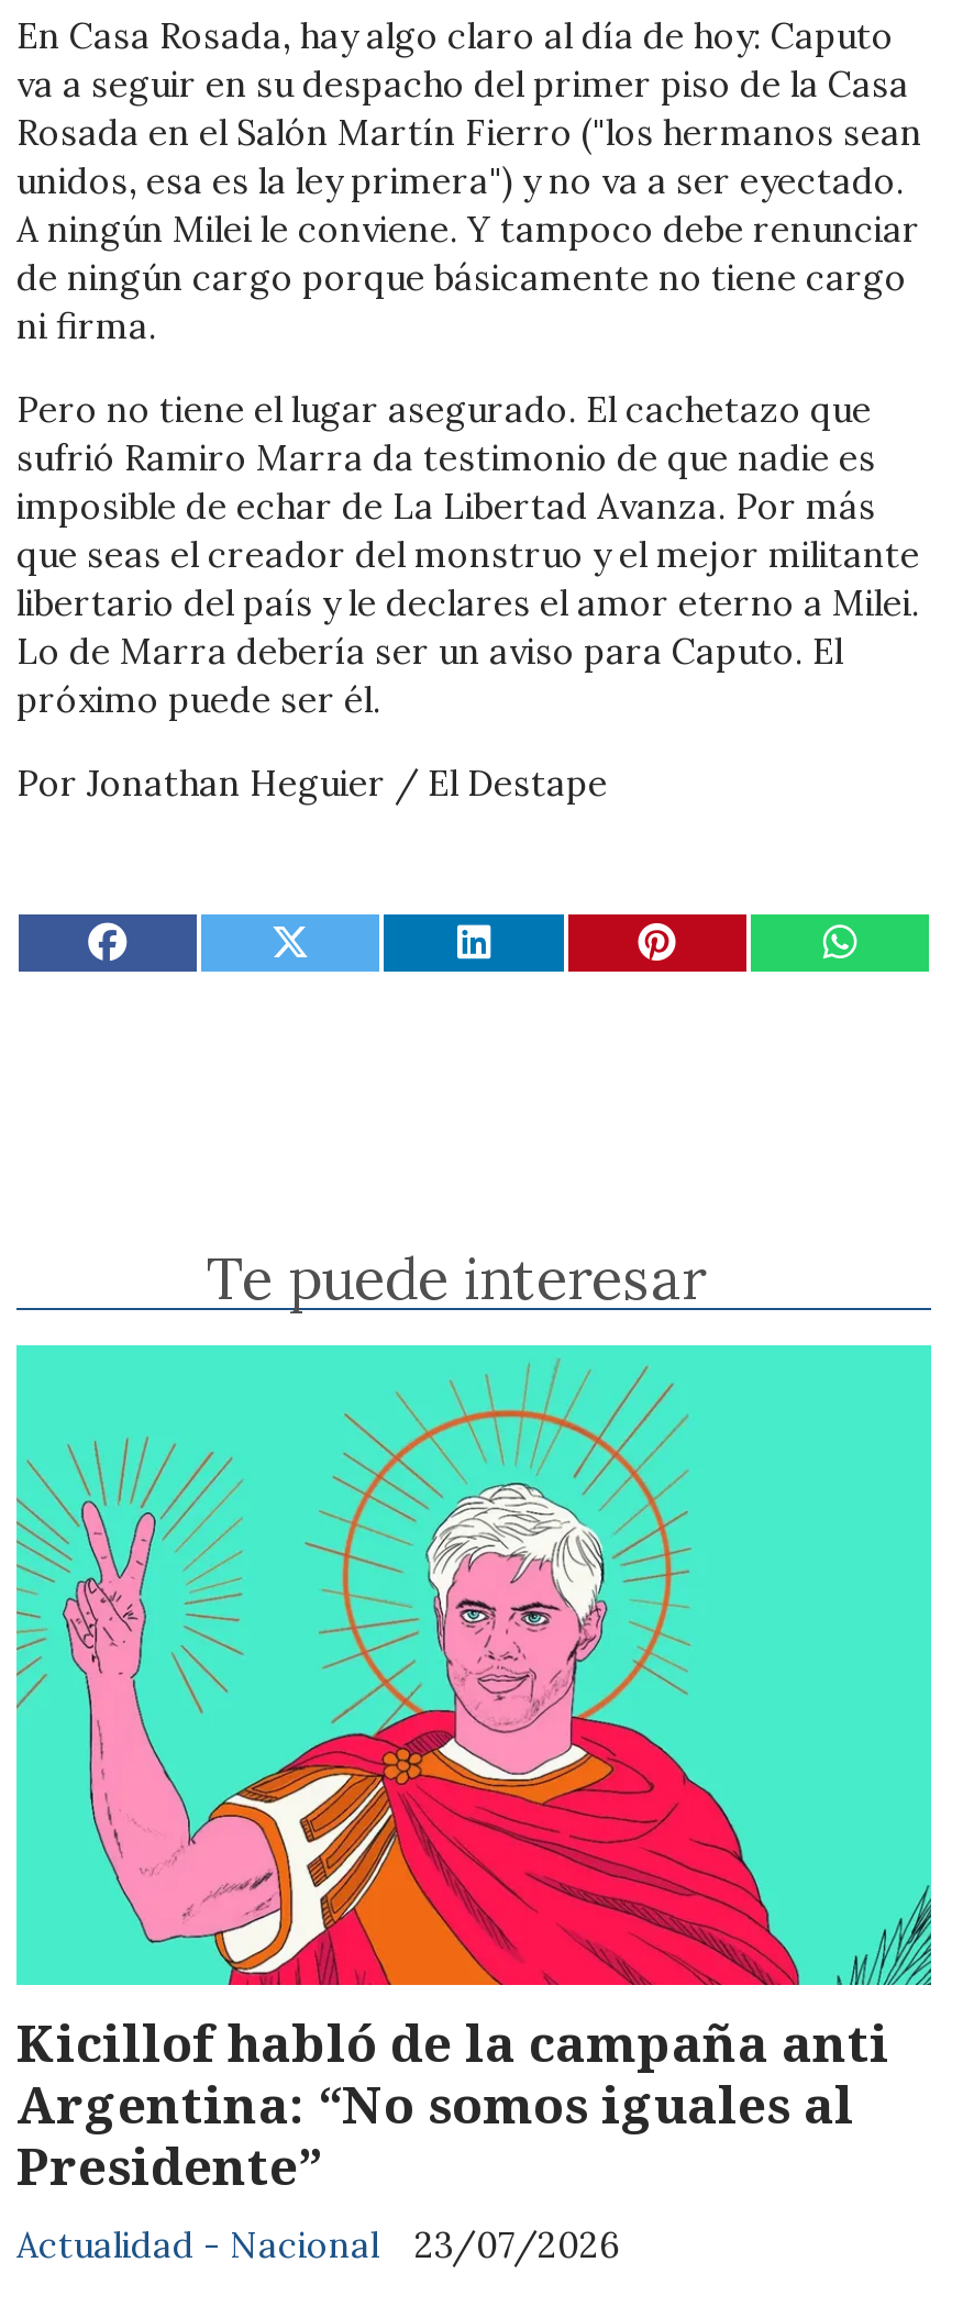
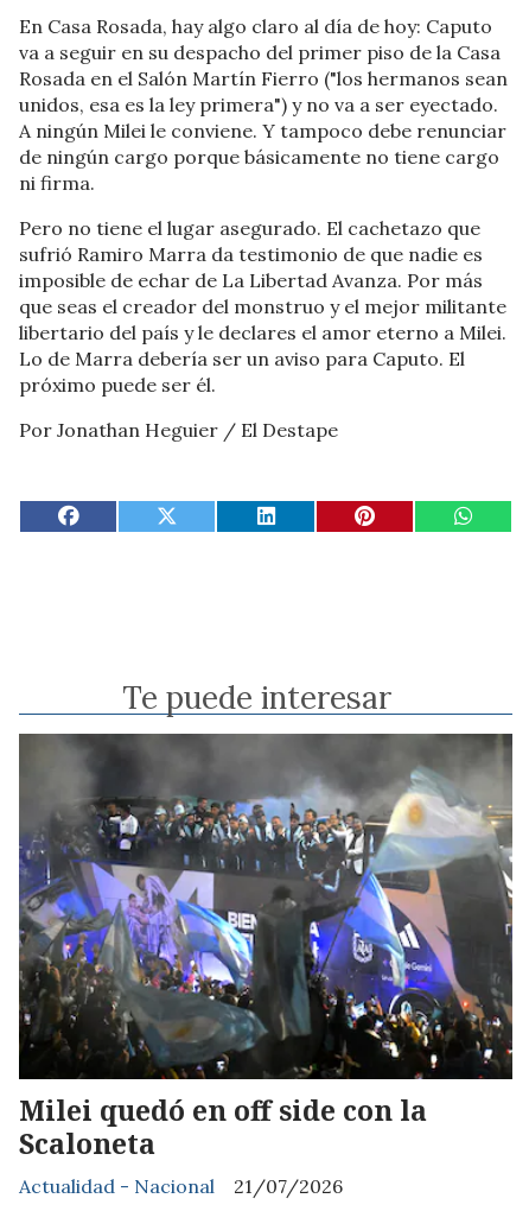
[14,1343,933,2200] [image] | Kicillof habló de la campaña anti | Argentina: “No somos iguales al | Presidente” -> [18,733,514,1162] [image] | Milei quedó en off side con la | Scaloneta
[16,2223,619,2267] Actualidad - Nacional 23/07/2026 -> [19,1175,343,1198] Actualidad - Nacional 21/07/2026

